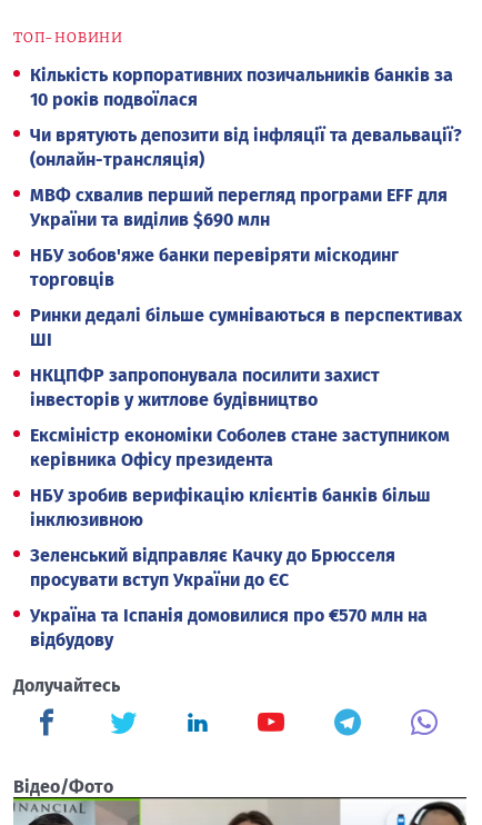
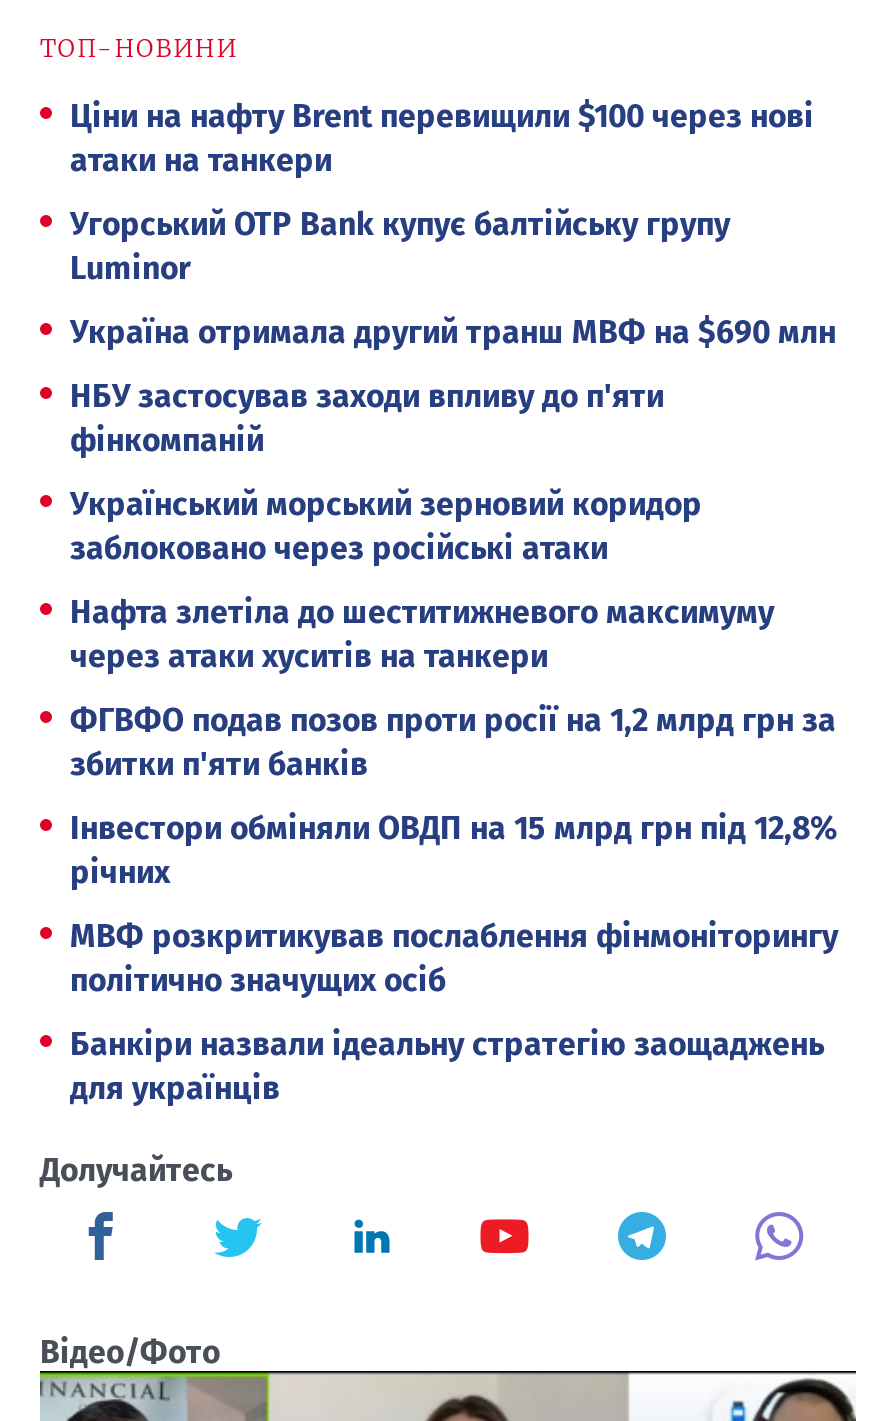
[30,65,453,110] Кількість корпоративних позичальників банків за | 10 років подвоїлася -> [70,97,814,179] Ціни на нафту Brent перевищили $100 через нові | атаки на танкери
[30,125,462,170] Чи врятують депозити від інфляції та девальвації? | (онлайн-трансляція) -> [70,205,730,287] Угорський OTP Bank купує балтійську групу | Luminor
[30,185,448,230] МВФ схвалив перший перегляд програми EFF для | України та виділив $690 млн -> [70,313,836,351] Україна отримала другий транш МВФ на $690 млн
[30,245,399,290] НБУ зобов'яже банки перевіряти міскодинг | торговців -> [70,377,664,459] НБУ застосував заходи впливу до п'яти | фінкомпаній
[30,305,462,350] Ринки дедалі більше сумніваються в перспективах | ШІ -> [70,485,702,567] Український морський зерновий коридор | заблоковано через російські атаки
[30,365,380,410] НКЦПФР запропонувала посилити захист | інвесторів у житлове будівництво -> [70,593,774,675] Нафта злетіла до шеститижневого максимуму | через атаки хуситів на танкери
[30,425,450,471] Ексміністр економіки Соболев стане заступником | керівника Офісу президента -> [70,701,836,783] ФГВФО подав позов проти росії на 1,2 млрд грн за | збитки п'яти банків
[30,485,431,531] НБУ зробив верифікацію клієнтів банків більш | інклюзивною -> [70,809,838,891] Інвестори обміняли ОВДП на 15 млрд грн під 12,8% | річних
[30,545,395,591] Зеленський відправляє Качку до Брюсселя | просувати вступ України до ЄС -> [70,917,838,999] МВФ розкритикував послаблення фінмоніторингу | політично значущих осіб
[30,605,428,651] Україна та Іспанія домовилися про €570 млн на | відбудову -> [70,1025,824,1107] Банкіри назвали ідеальну стратегію заощаджень | для українців

